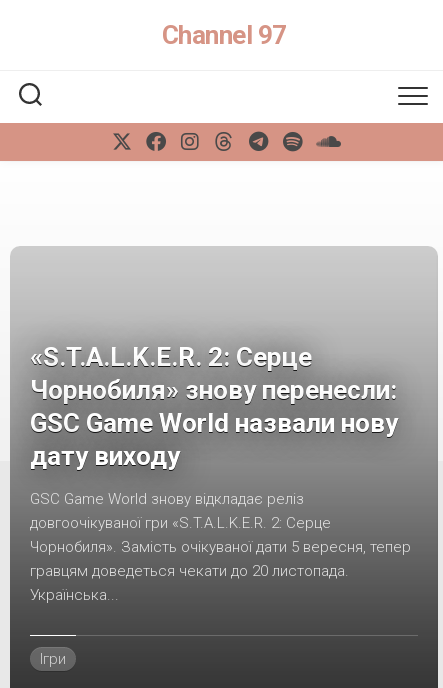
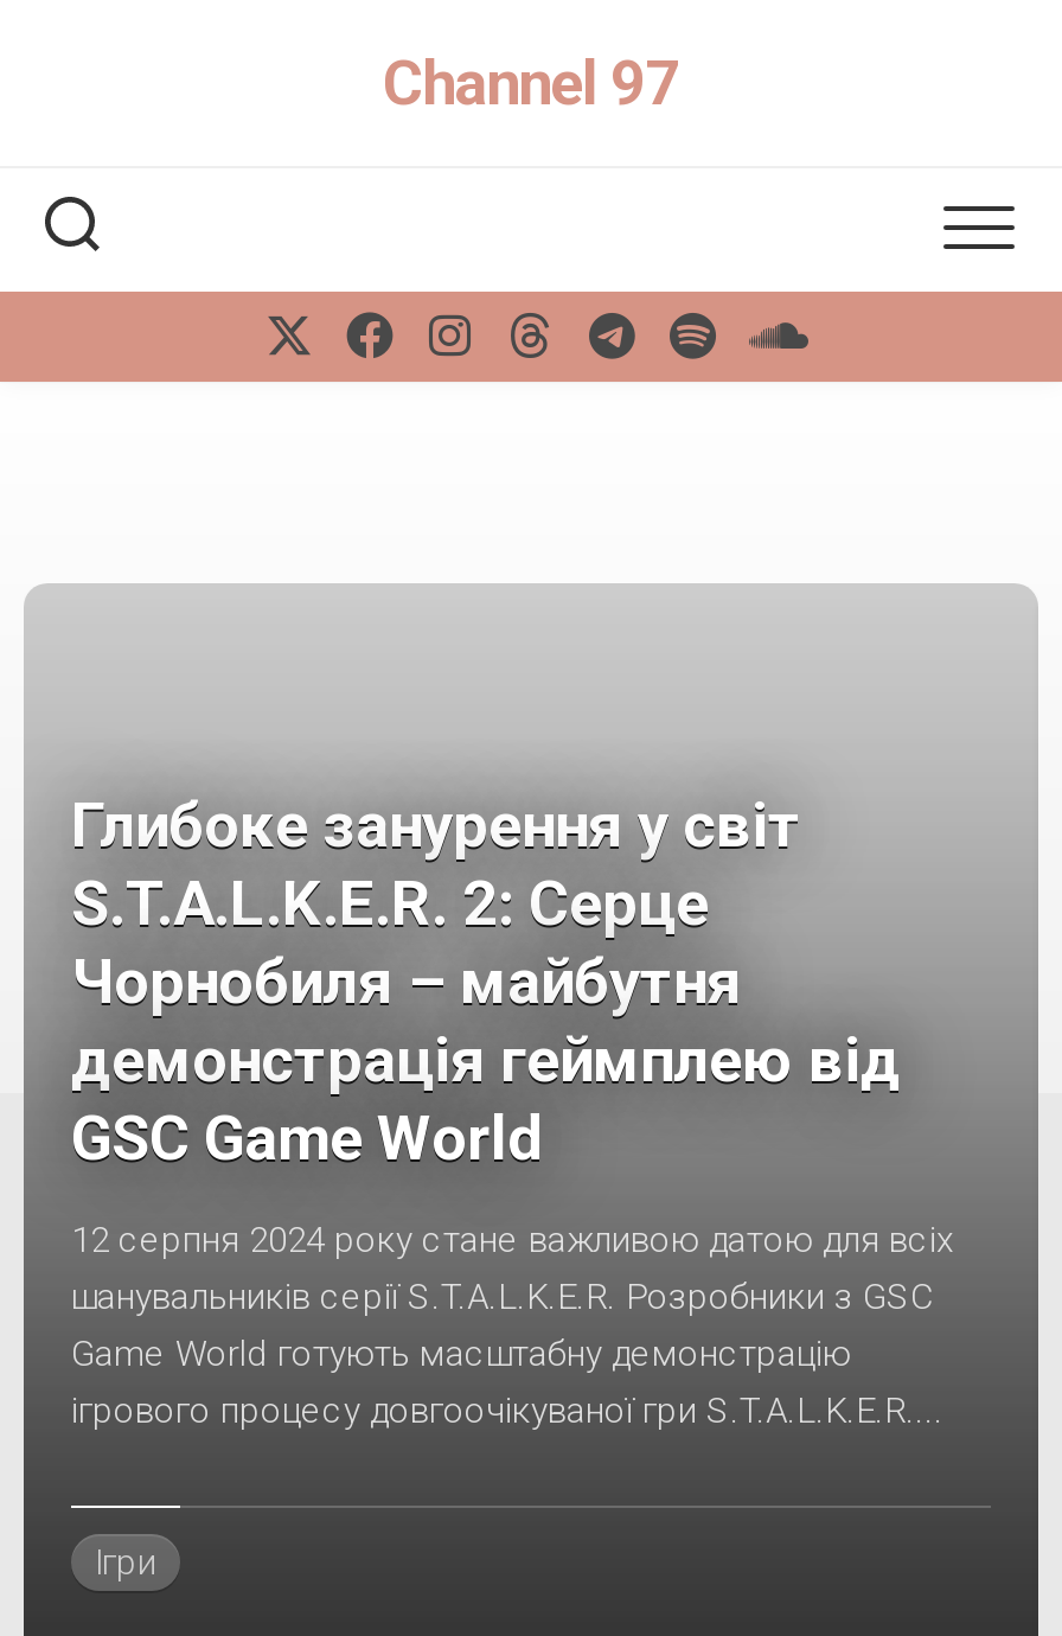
[30,342,398,471] «S.T.A.L.K.E.R. 2: Серце | Чорнобиля» знову перенесли: | GSC Game World назвали нову | дату виходу -> [71,790,901,1174] Глибоке занурення у світ | S.T.A.L.K.E.R. 2: Серце | Чорнобиля – майбутня | демонстрація геймплею від | GSC Game World
[30,490,411,604] GSC Game World знову відкладає реліз | довгоочікуваної гри «S.T.A.L.K.E.R. 2: Серце | Чорнобиля». Замість очікуваної дати 5 вересня, тепер | гравцям доведеться чекати до 20 листопада. | Українська... -> [71,1219,953,1432] 12 серпня 2024 року стане важливою датою для всіх | шанувальників серії S.T.A.L.K.E.R. Розробники з GSC | Game World готують масштабну демонстрацію | ігрового процесу довгоочікуваної гри S.T.A.L.K.E.R....

